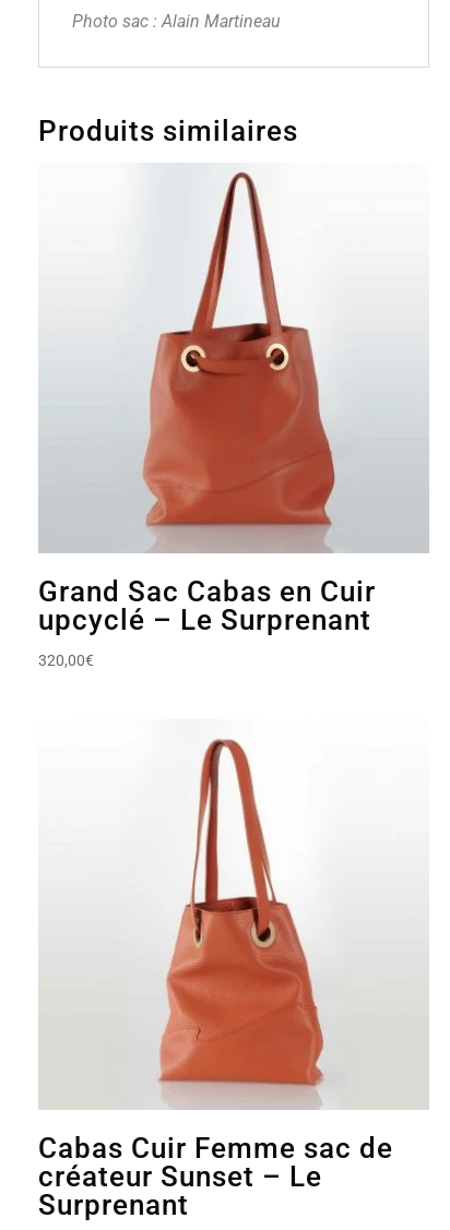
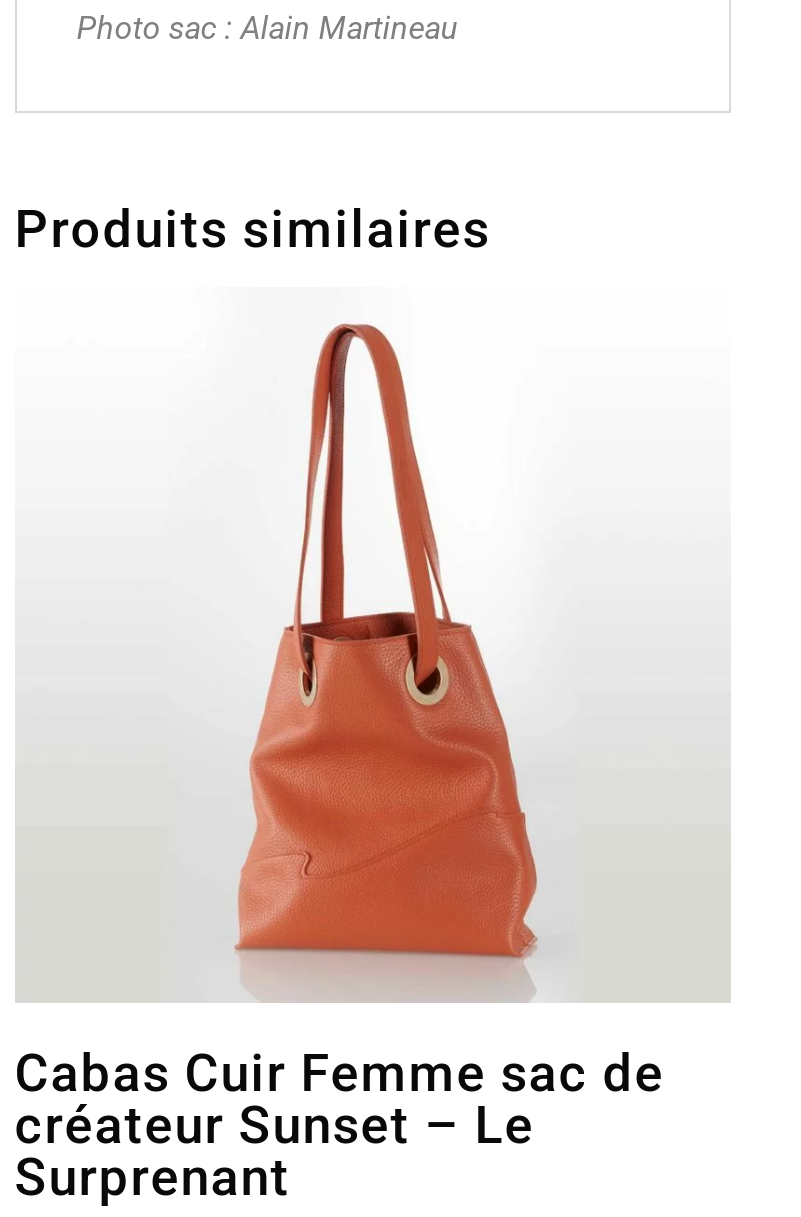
[38,171,376,669] [image] | Grand Sac Cabas en Cuir | upcyclé – Le Surprenant | 320,00€ -> none

